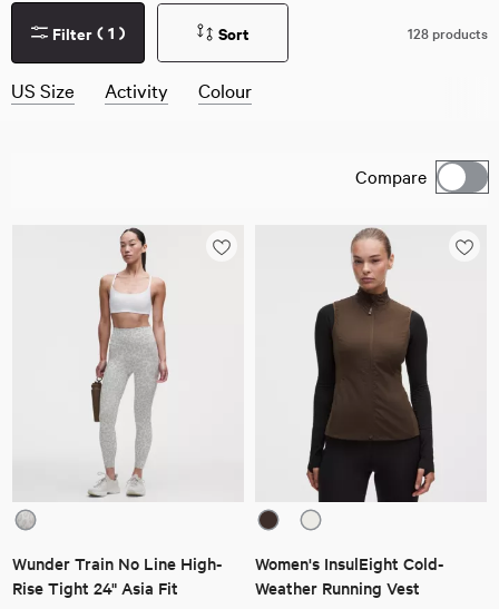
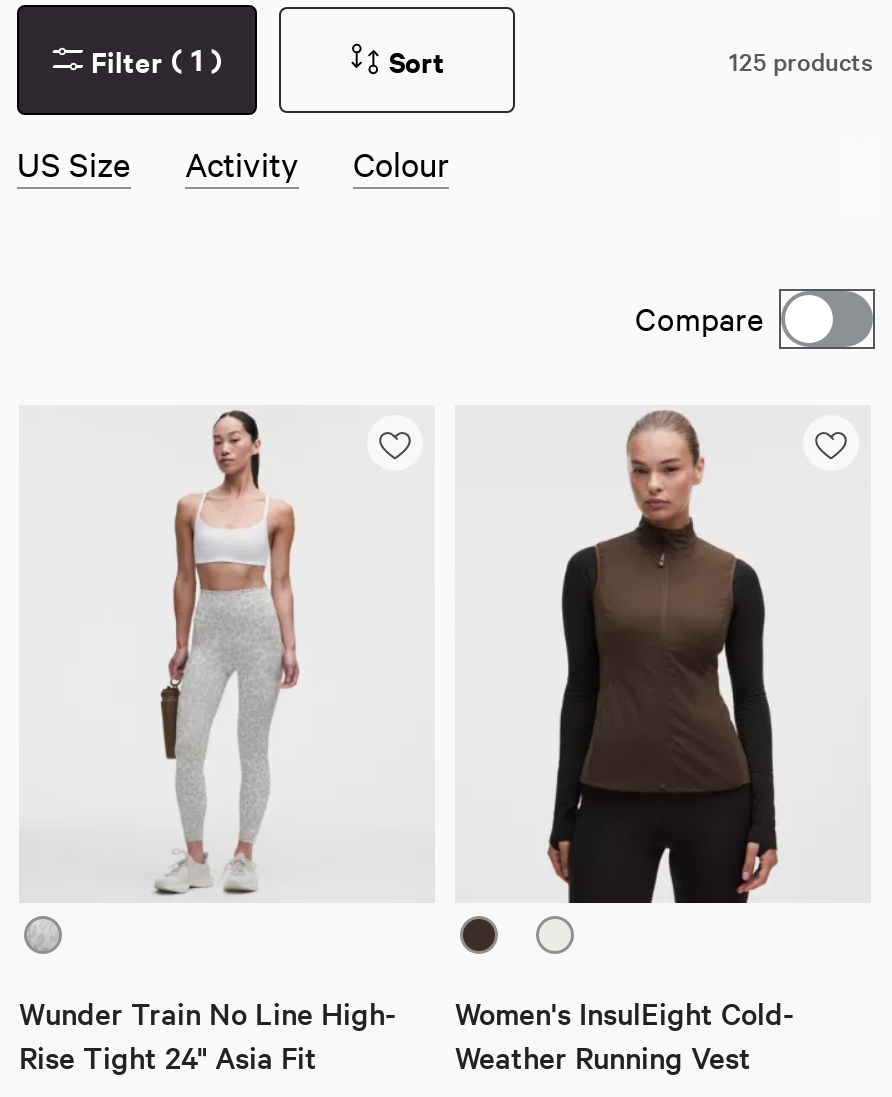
[408,22,488,42] 128 products -> [729,41,873,77] 125 products

